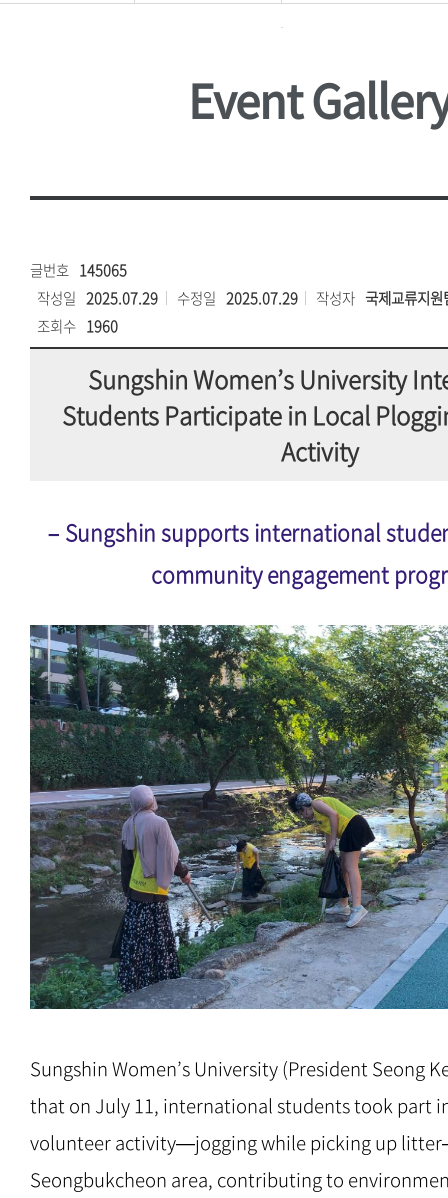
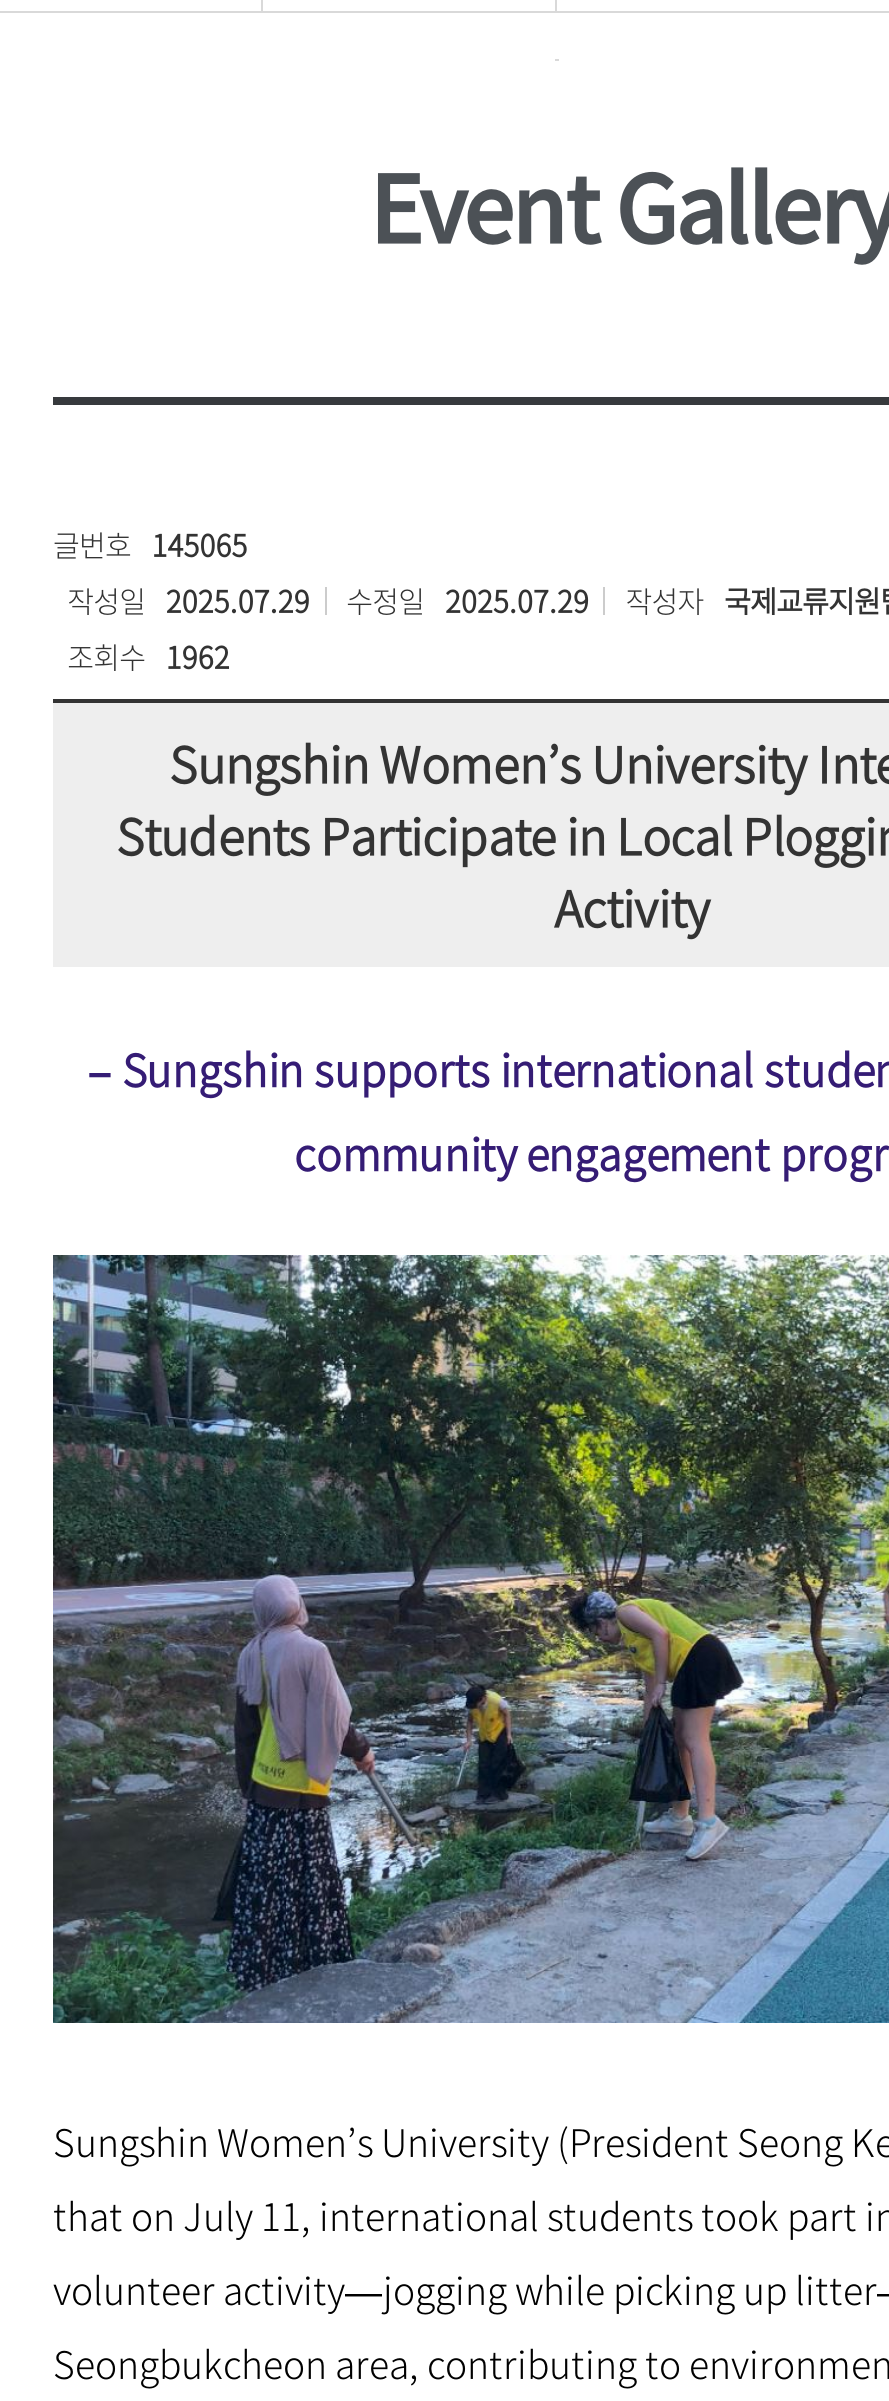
[37,315,118,337] 조회수 1960 -> [67,635,230,679] 조회수 1962

